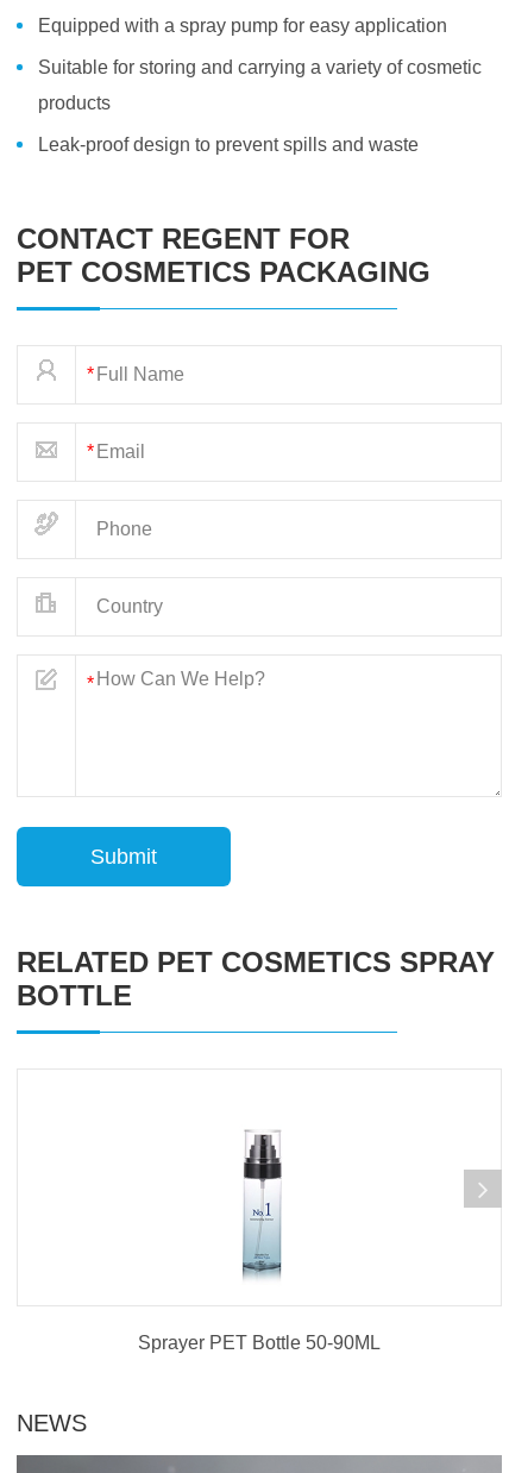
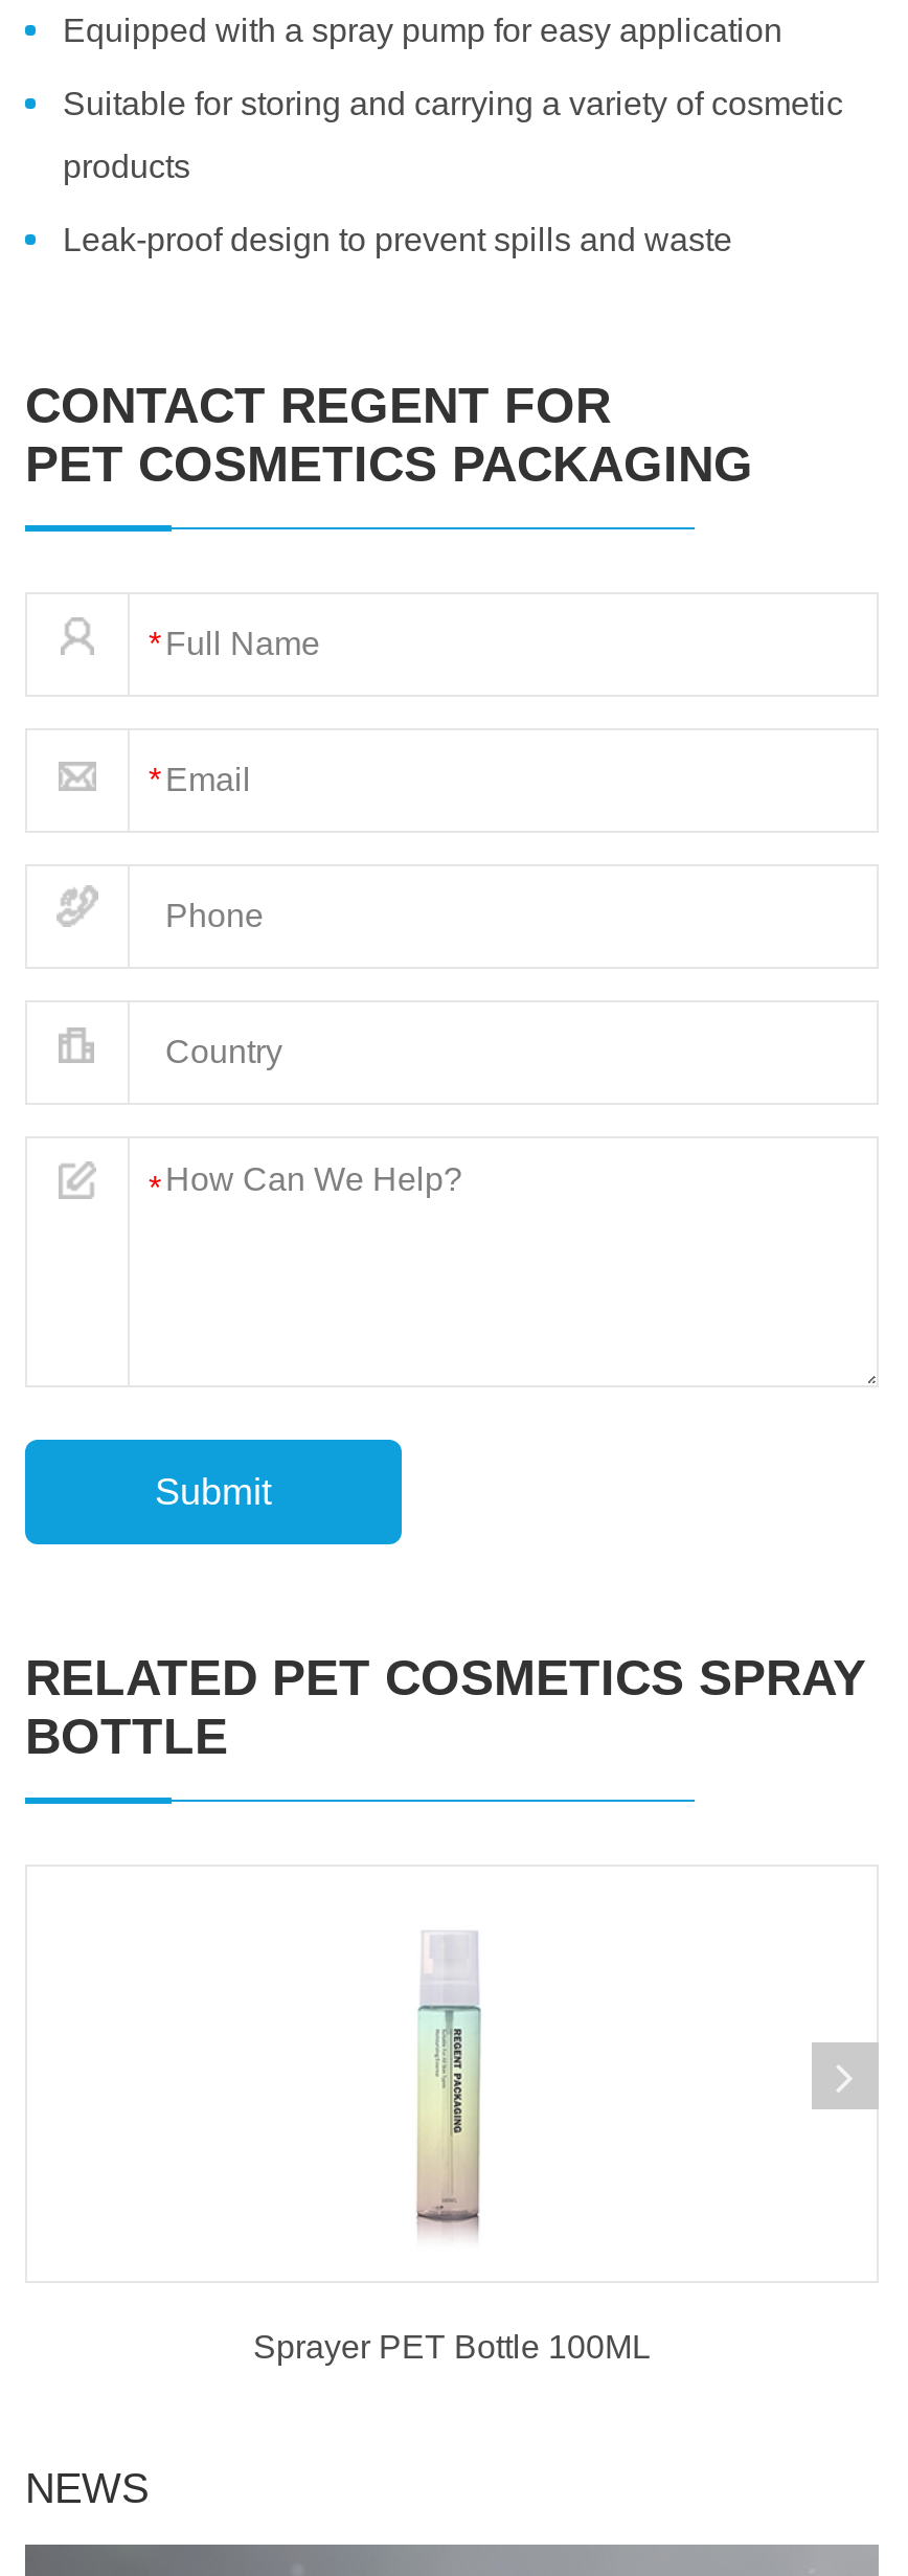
[239,1108,283,1278] [image] -> [414,1931,492,2233] [image]
[138,1332,381,1352] Sprayer PET Bottle 50-90ML -> [253,2328,651,2364] Sprayer PET Bottle 100ML

